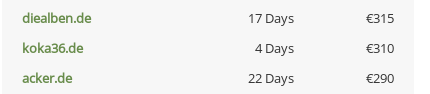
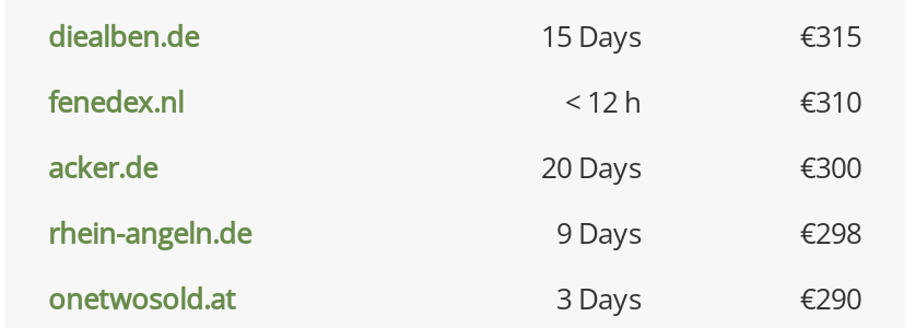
[247,9,293,27] 17 Days -> [541,16,642,56] 15 Days
[22,39,293,57] koka36.de | 4 Days -> [48,82,642,121] fenedex.nl | < 12 h
[247,69,293,87] 22 Days -> [48,148,861,318] 20 Days | €300 | rhein-angeln.de | 9 Days | €298 | onetwosold.at | 3 Days

